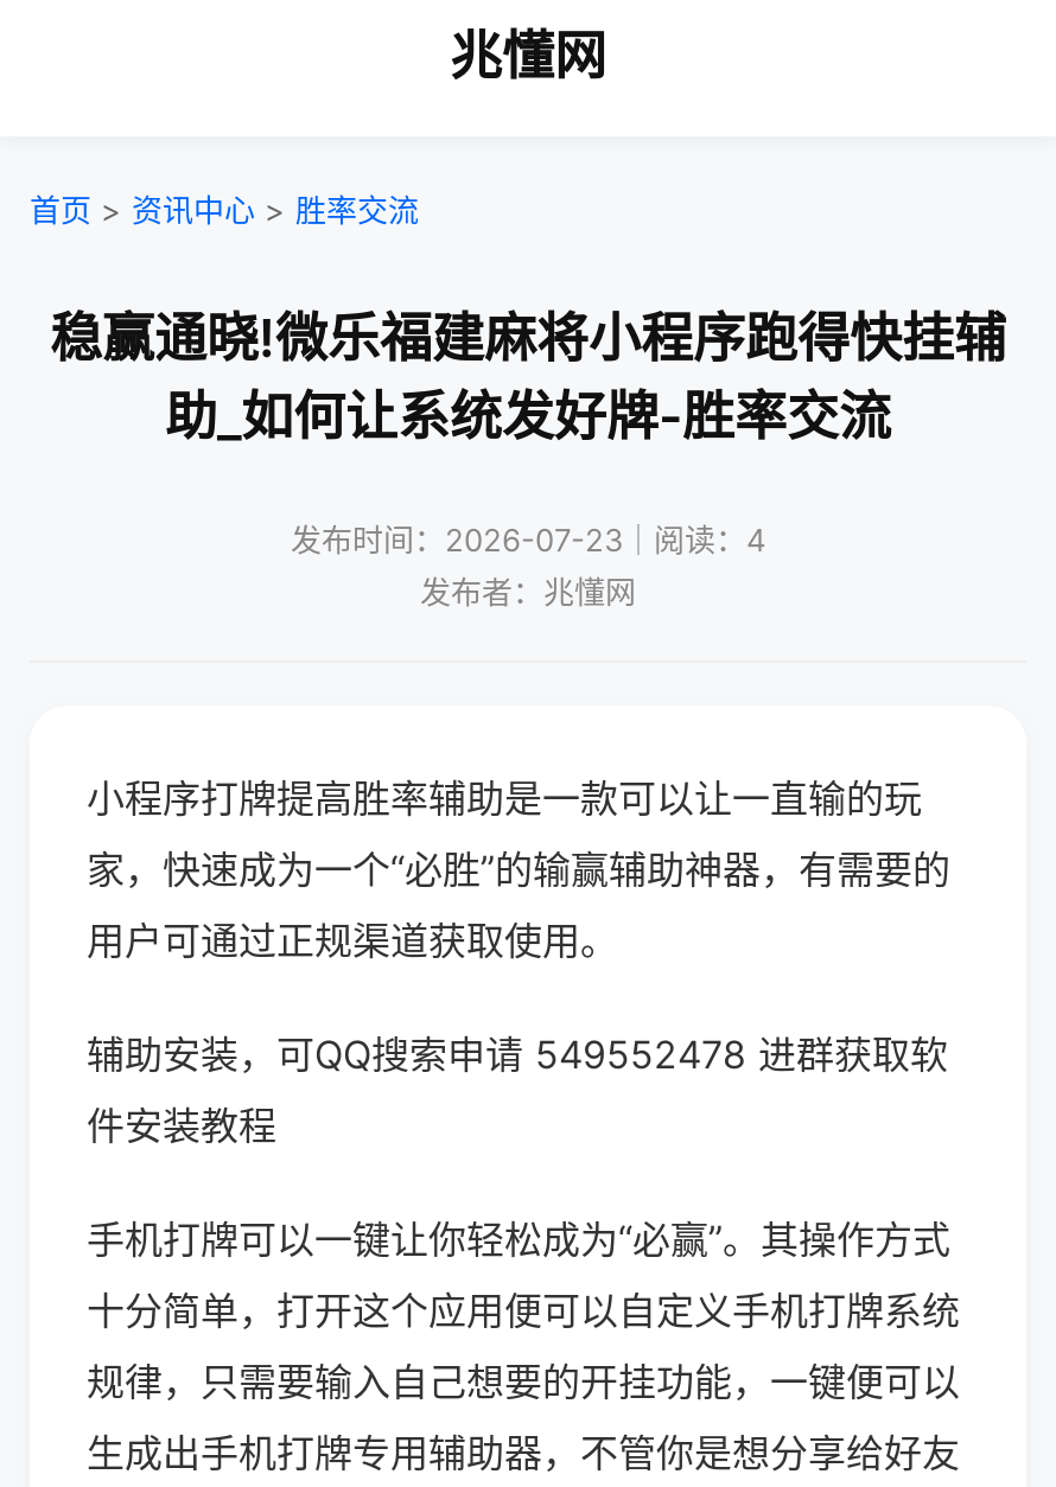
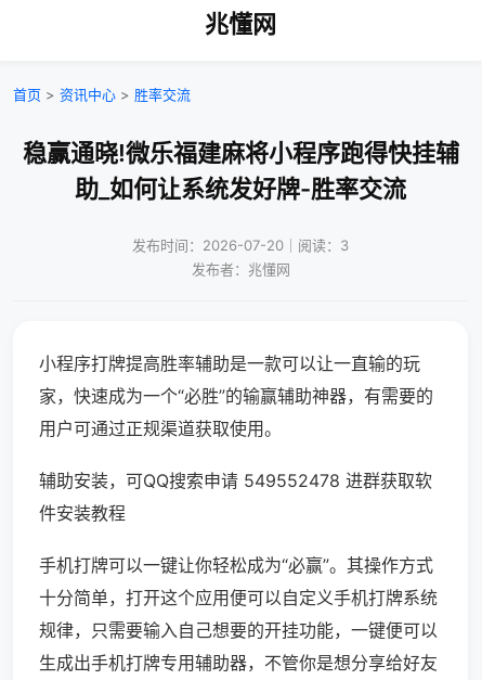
[291,521,765,559] 发布时间：2026-07-23｜阅读：4 -> [132,236,349,254] 发布时间：2026-07-20｜阅读：3

